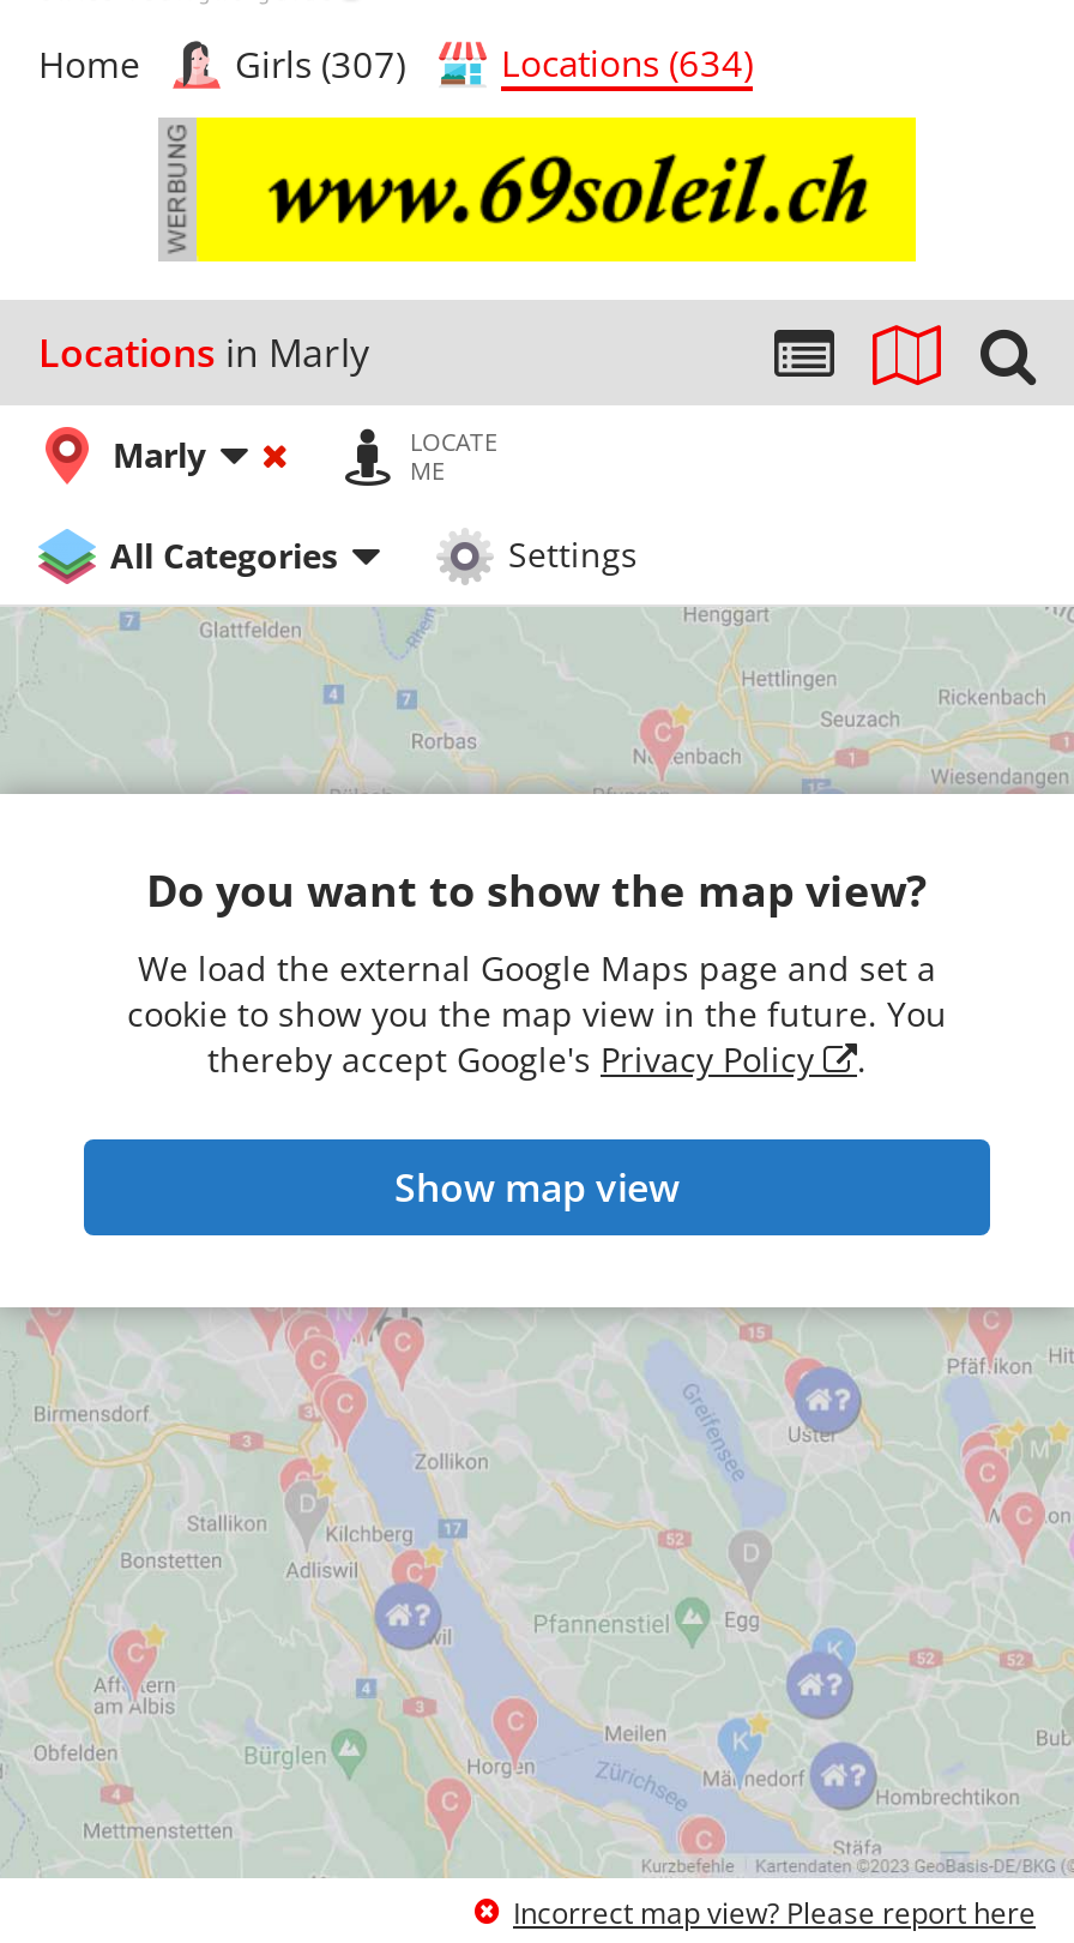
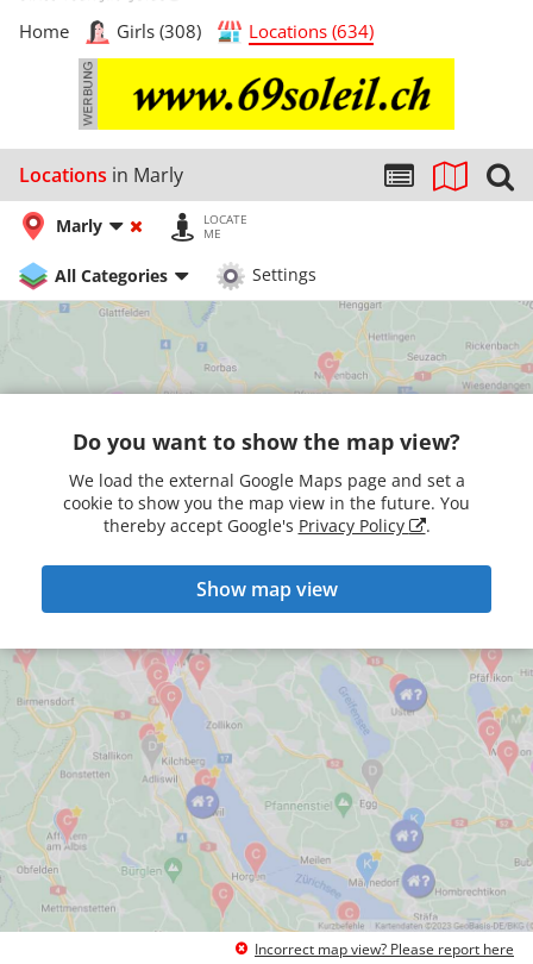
[38,40,753,88] Home Girls (307) Locations (634) -> [19,20,374,43] Home Girls (308) Locations (634)

